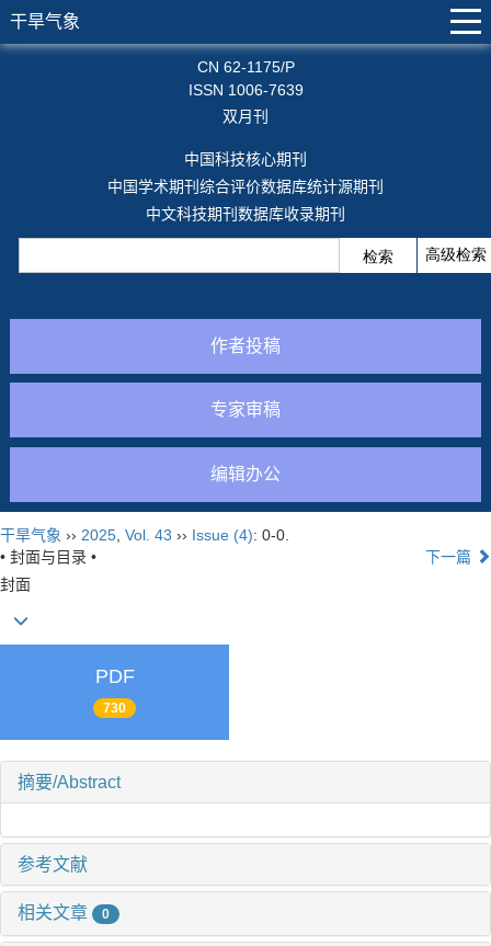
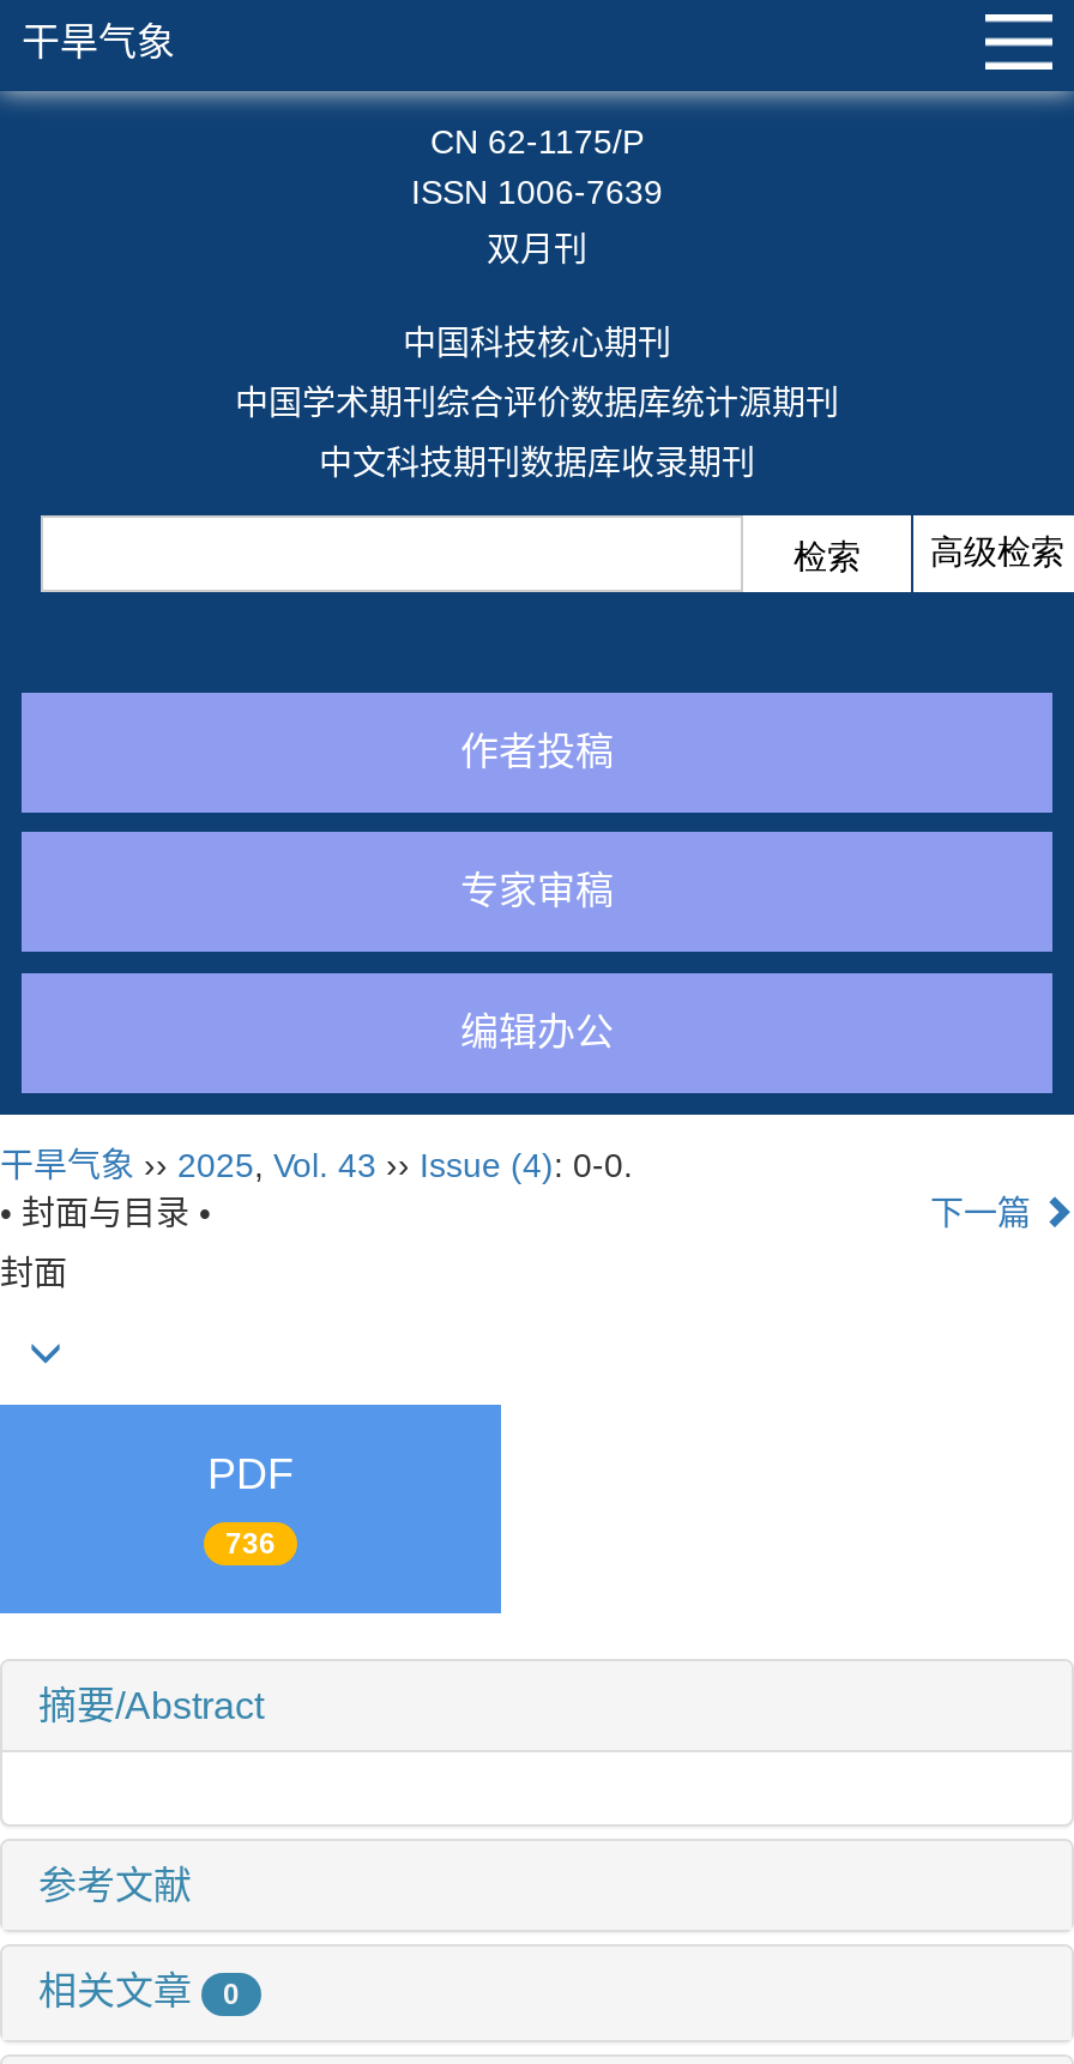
[103,701,126,716] 730 -> [225,1528,276,1561] 736

